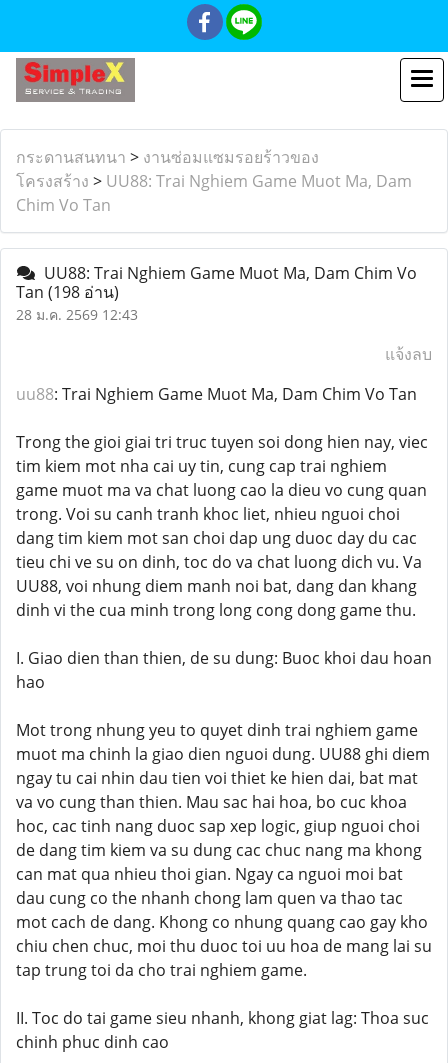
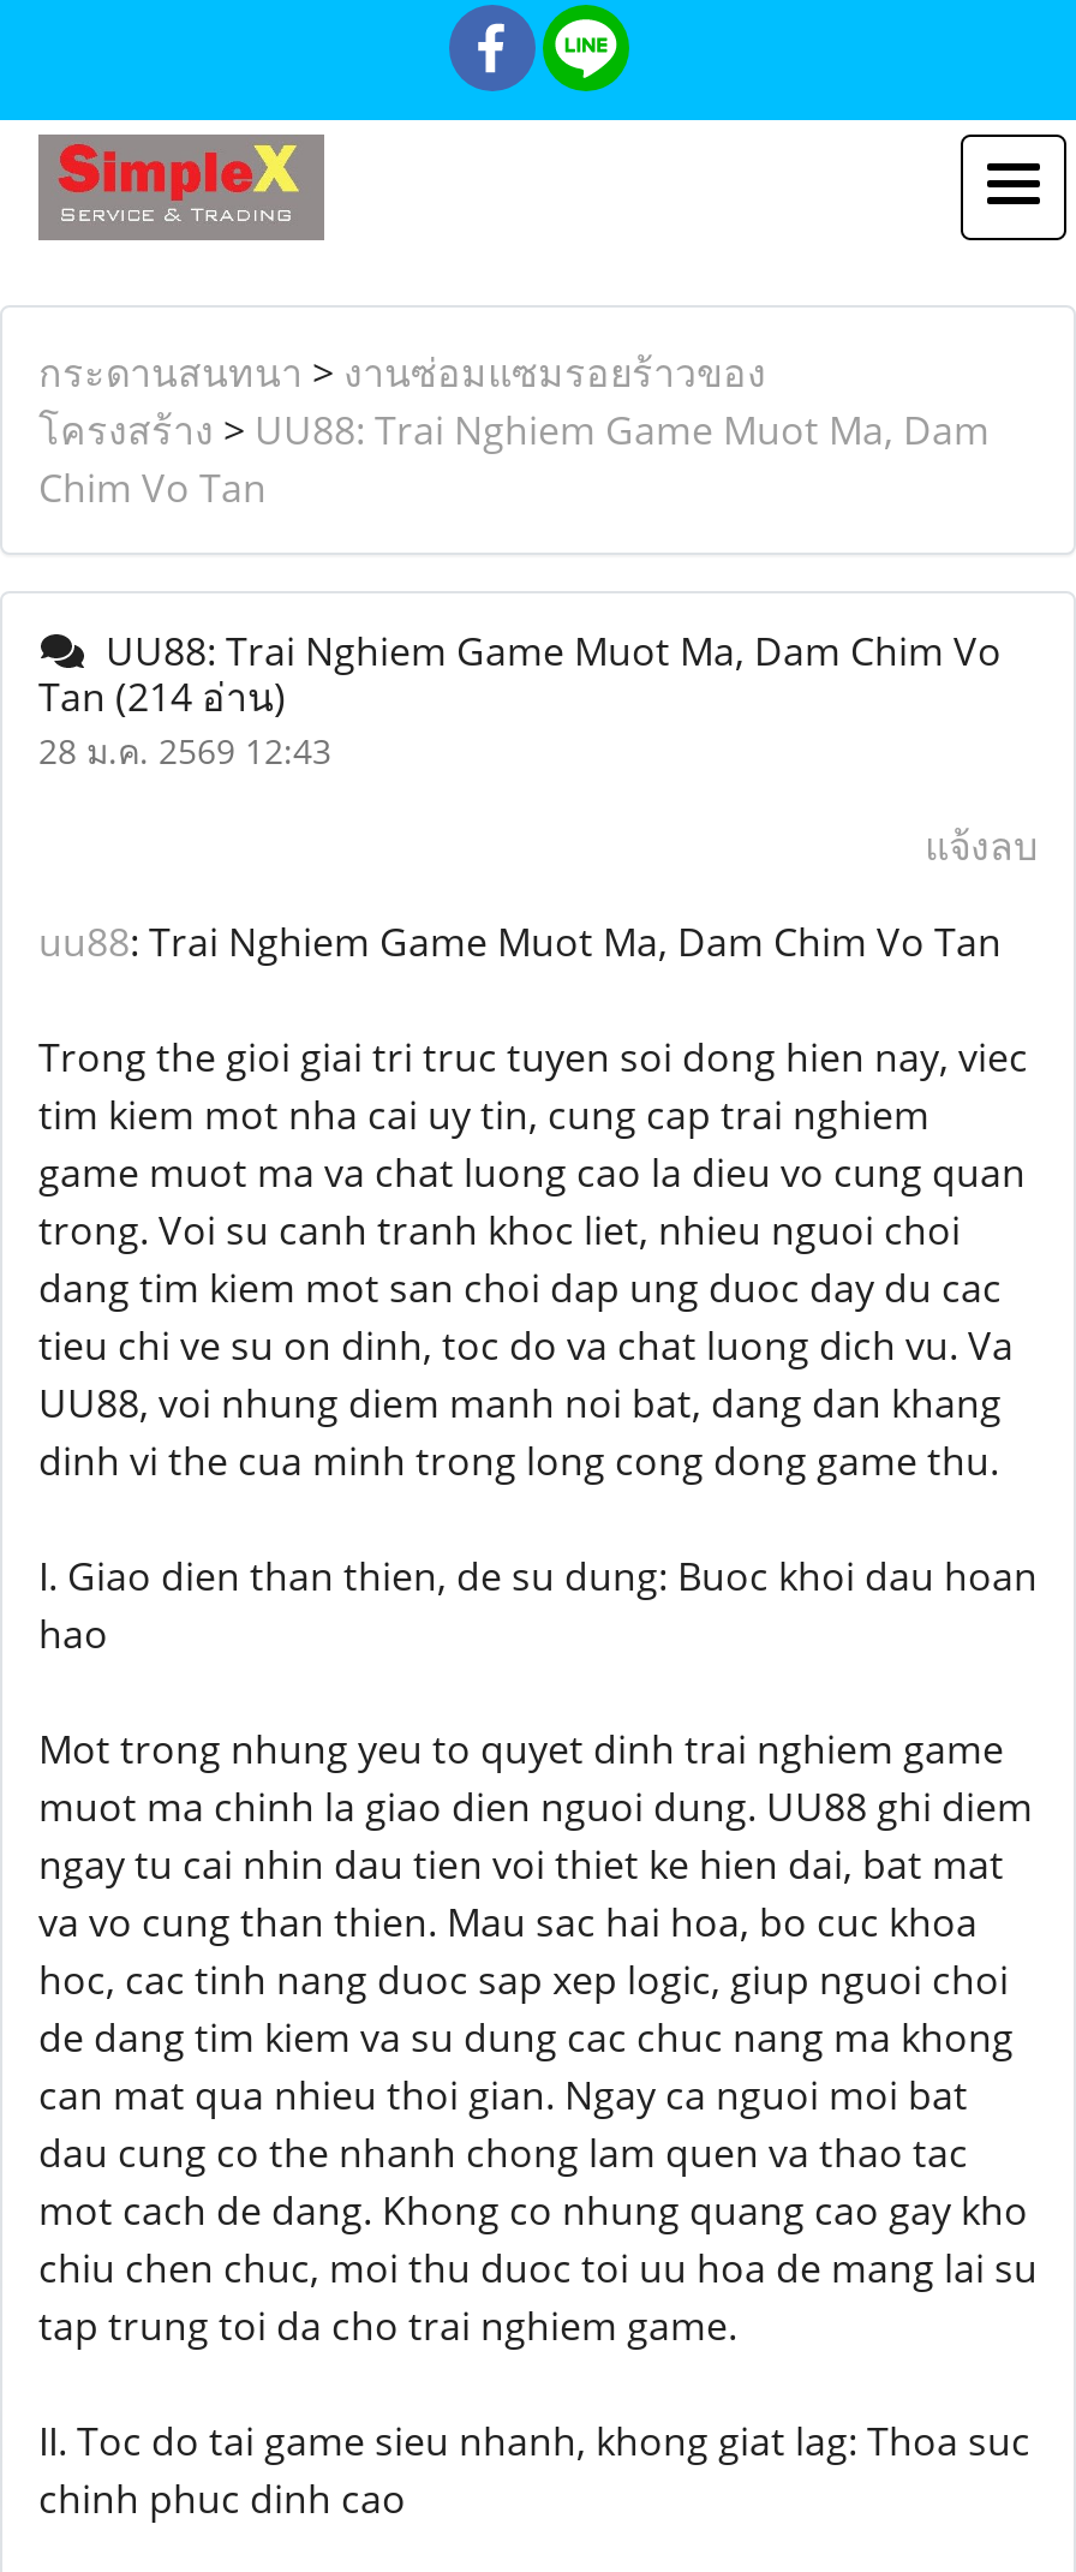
[16,281,119,303] Tan (198 อ่าน) -> [38,670,286,723] Tan (214 อ่าน)

